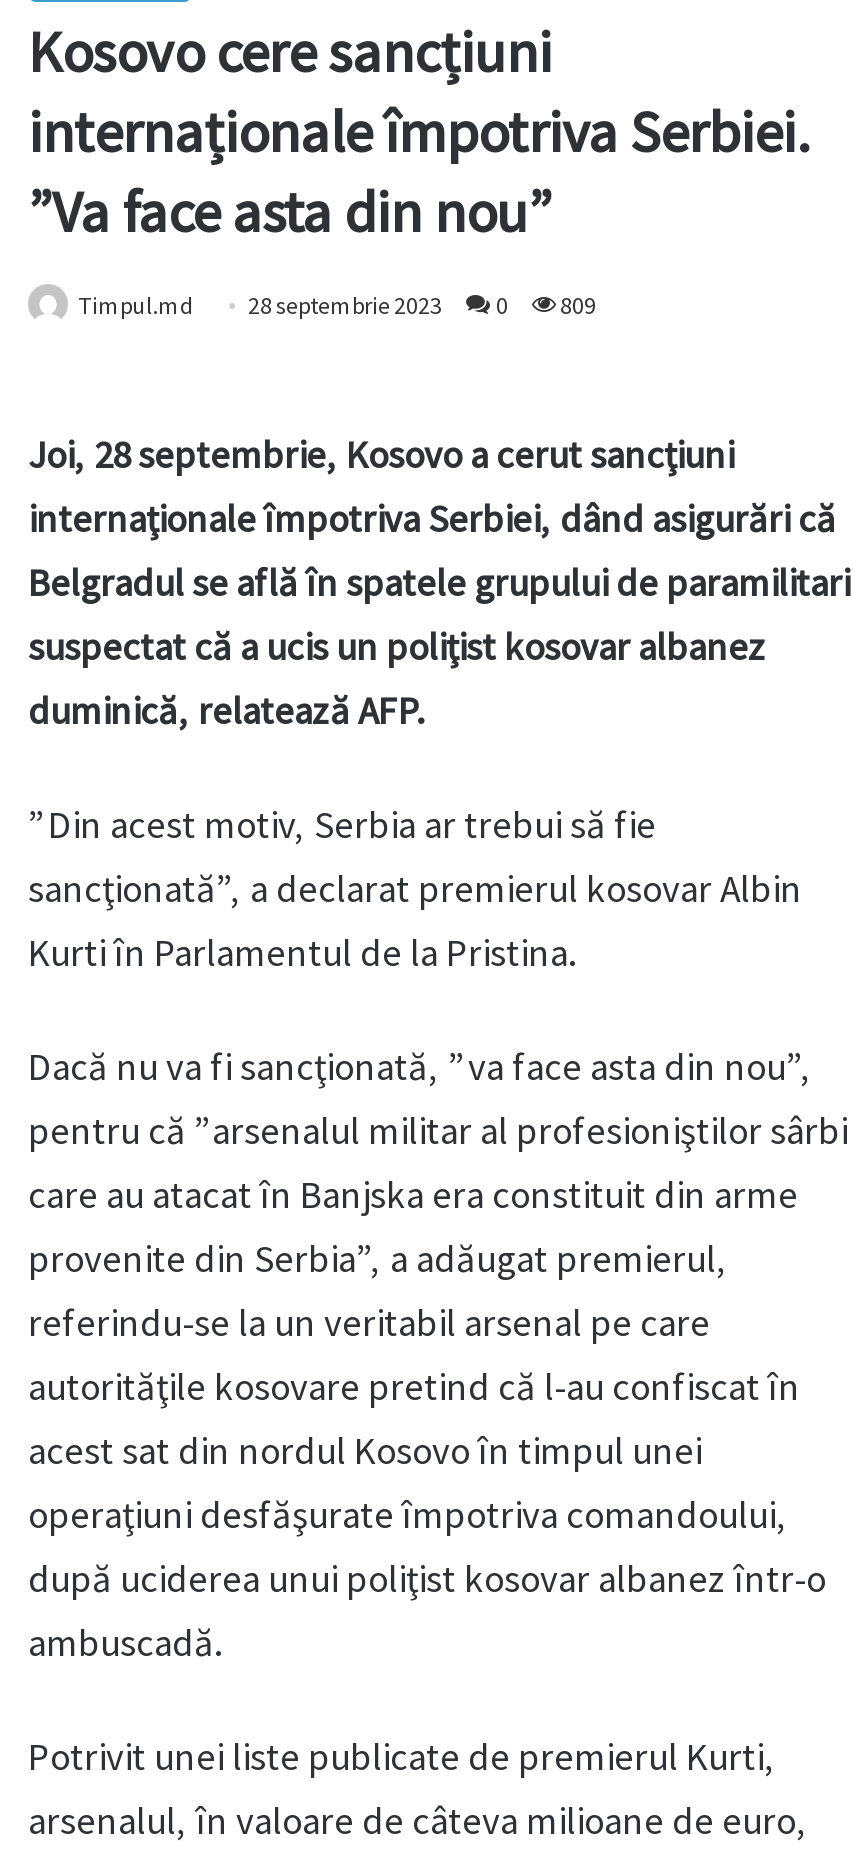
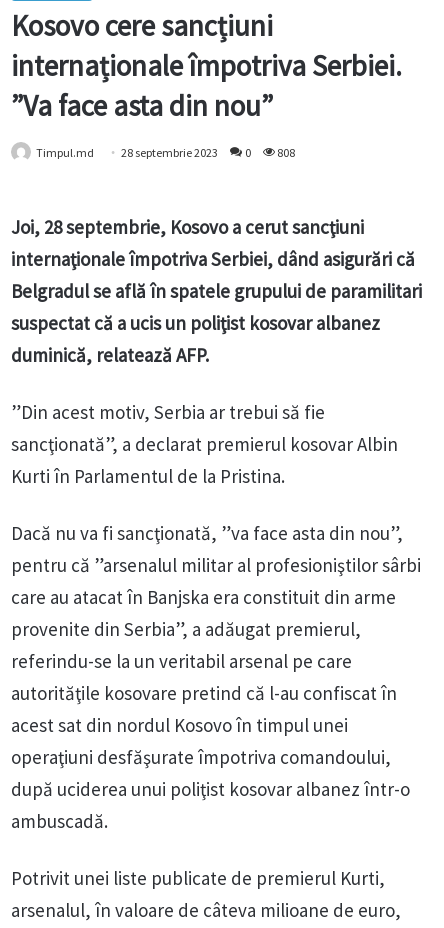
[78,291,596,321] Timpul.md 28 septembrie 2023 0 809 -> [36,145,295,160] Timpul.md 28 septembrie 2023 0 808

